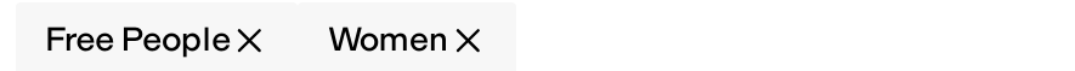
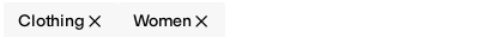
[45,19,231,60] Free People -> [18,11,85,31] Clothing

